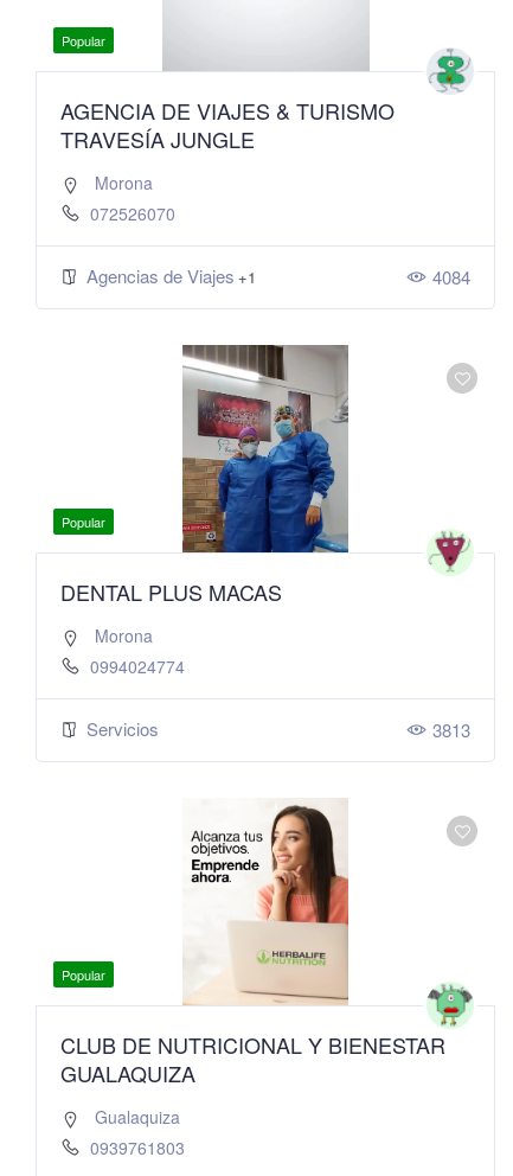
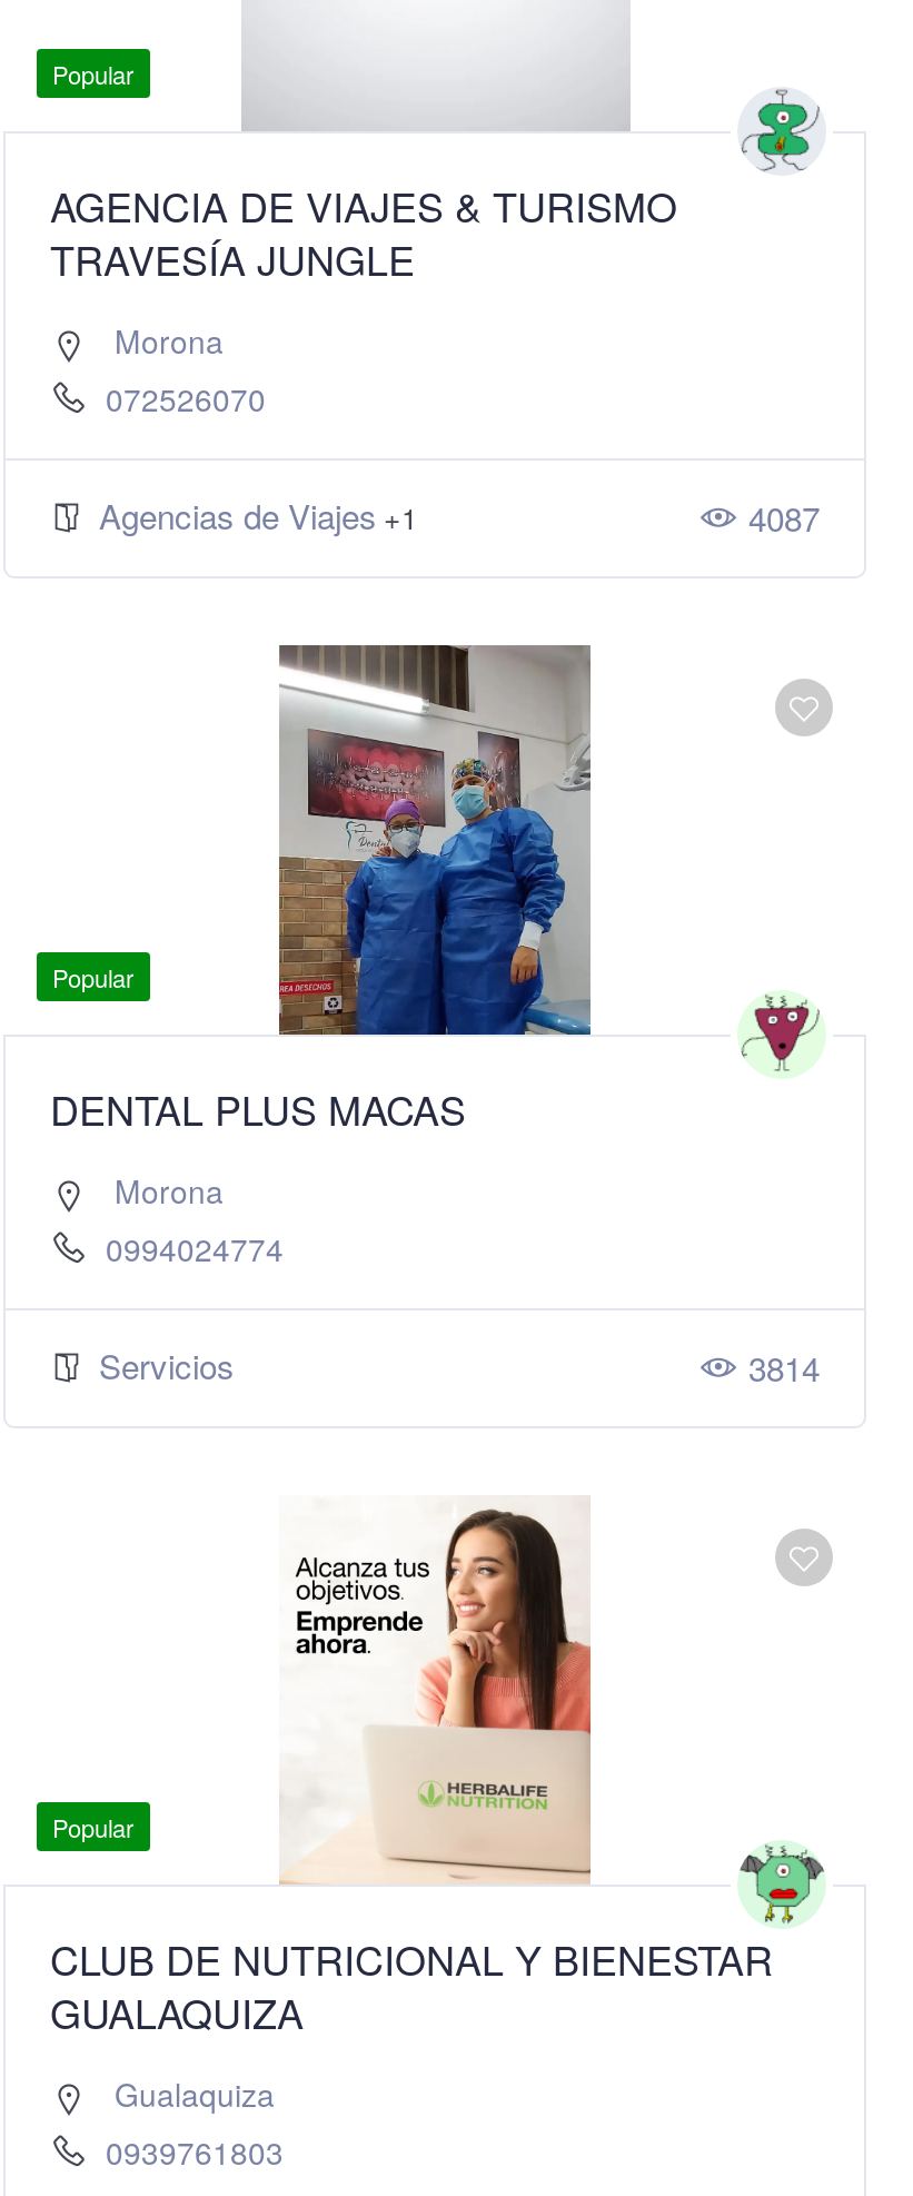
[432,264,470,289] 4084 -> [748,495,820,542] 4087
[432,717,470,742] 3813 -> [748,1345,820,1392] 3814

